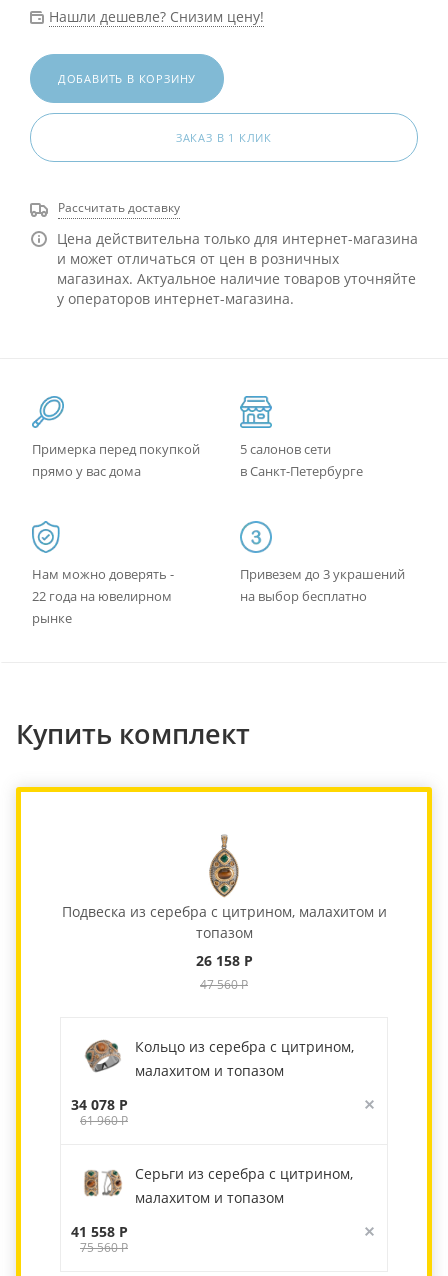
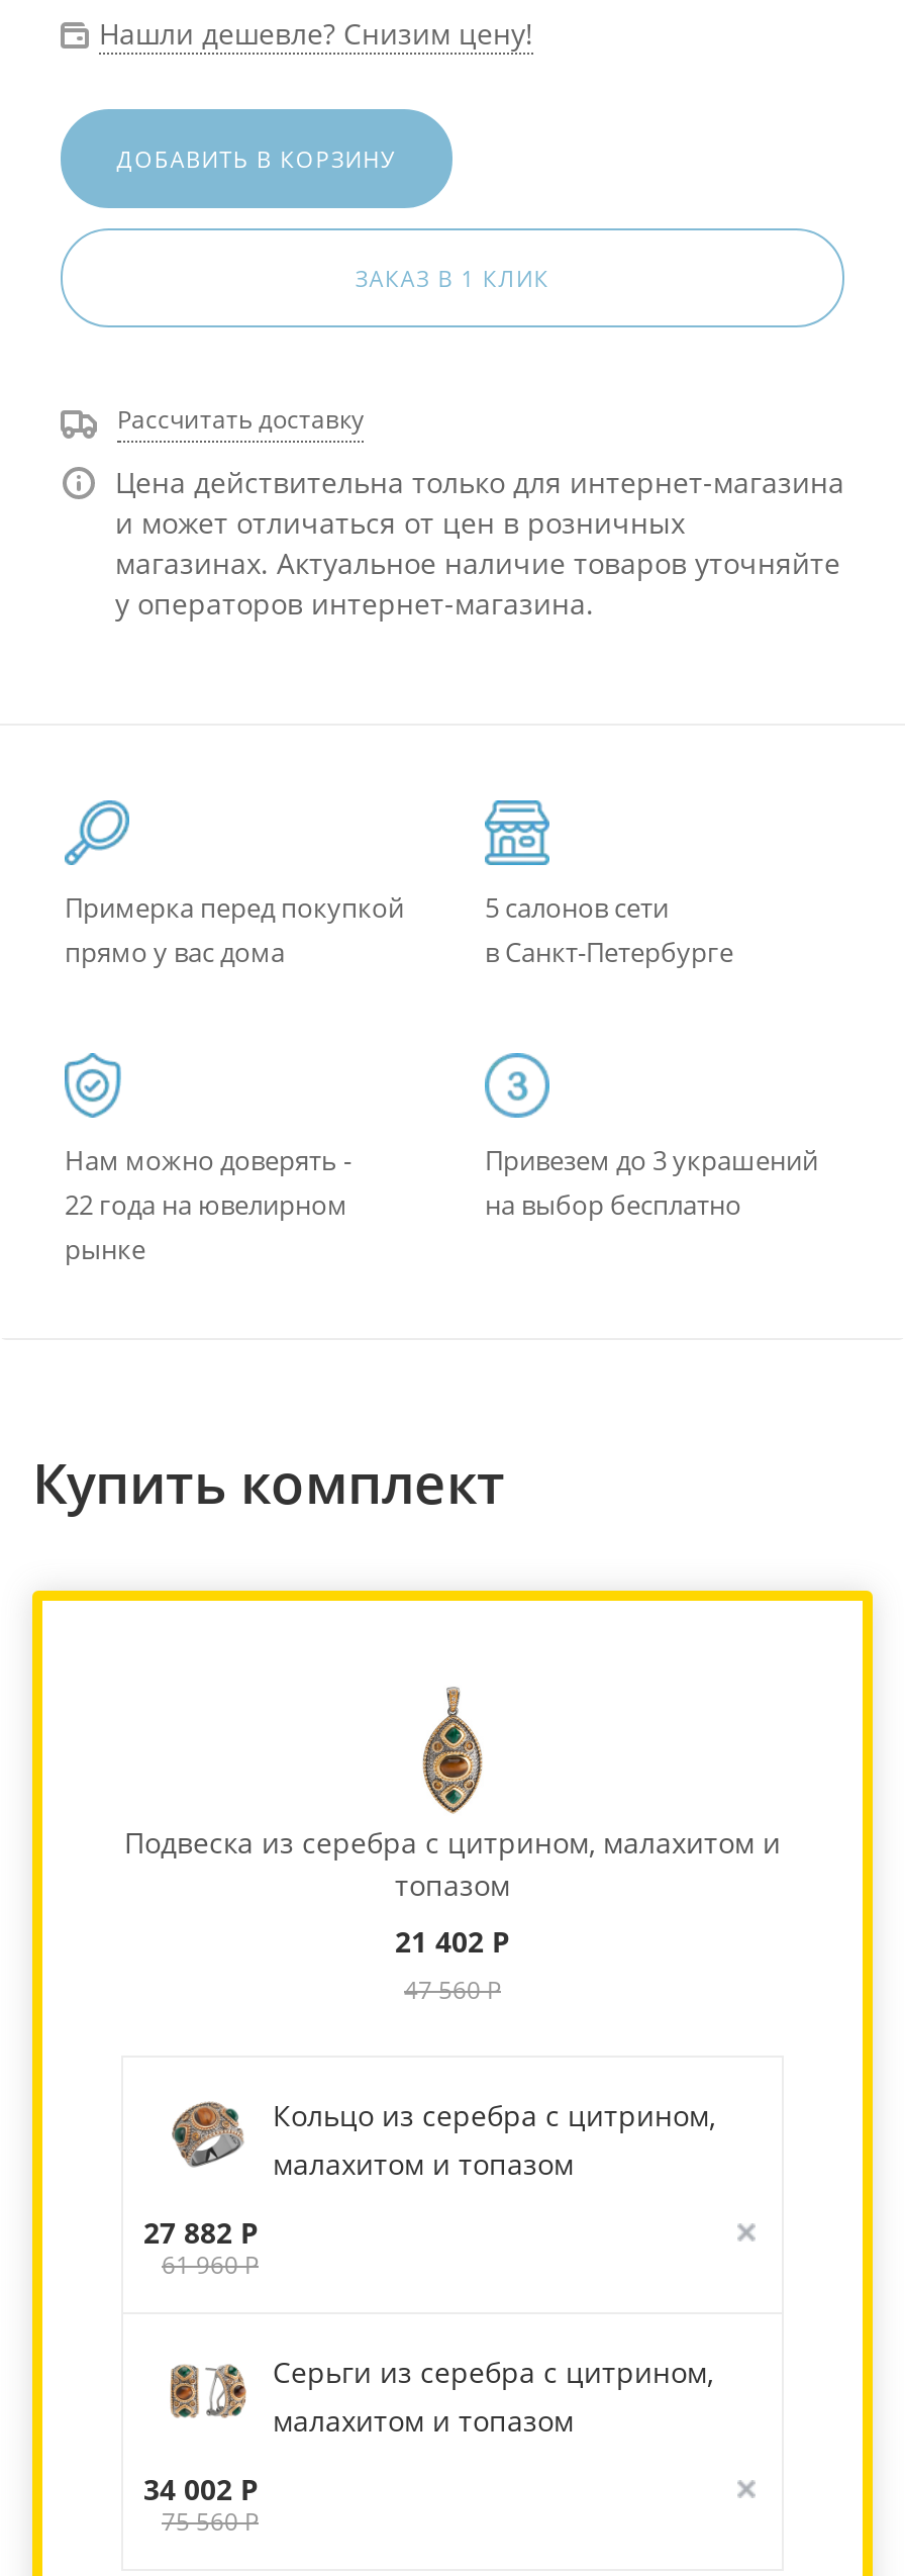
[195,951,252,970] 26 158 Р -> [395,1922,510,1960] 21 402 Р
[71,1095,128,1114] 34 078 Р -> [143,2213,259,2251] 27 882 Р
[71,1222,128,1241] 41 558 Р -> [143,2469,259,2508] 34 002 Р

